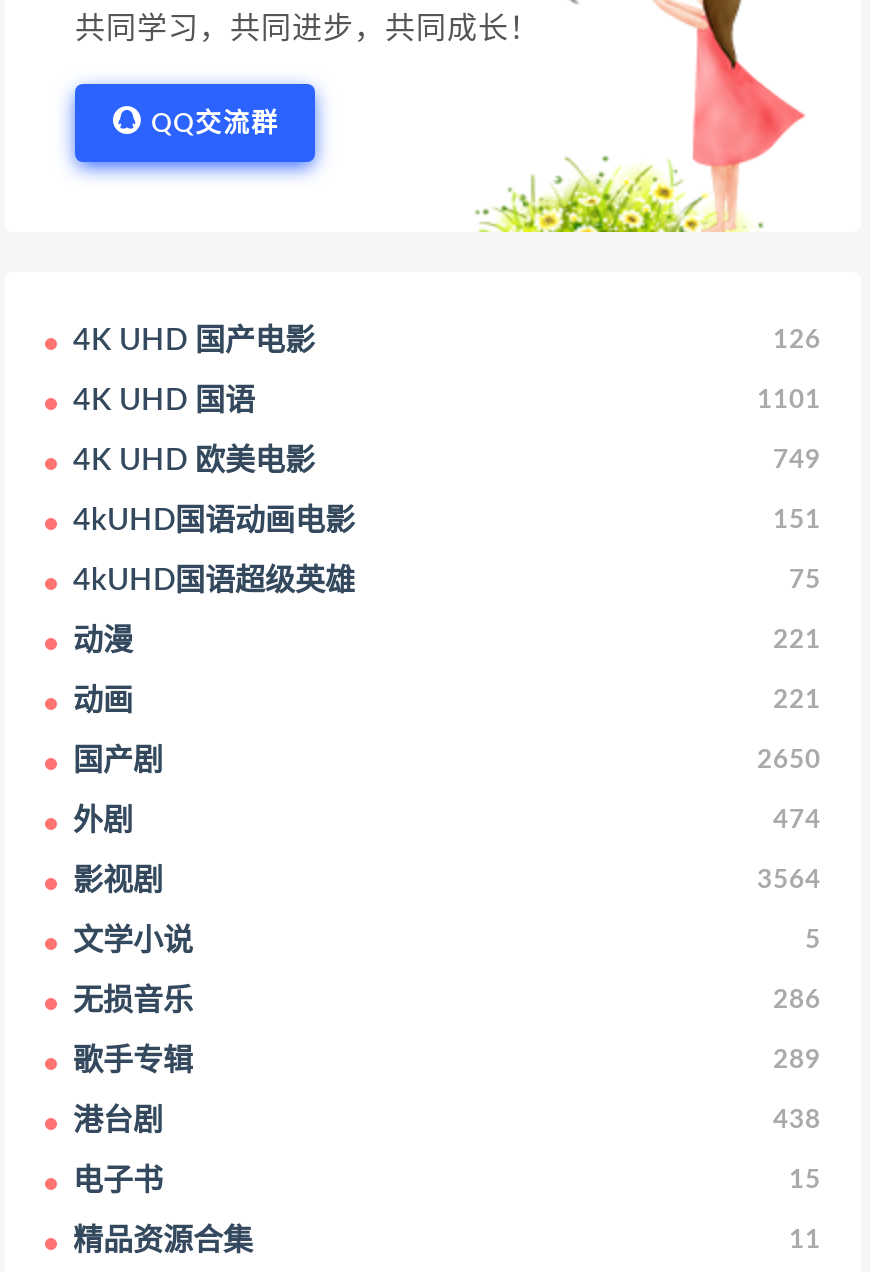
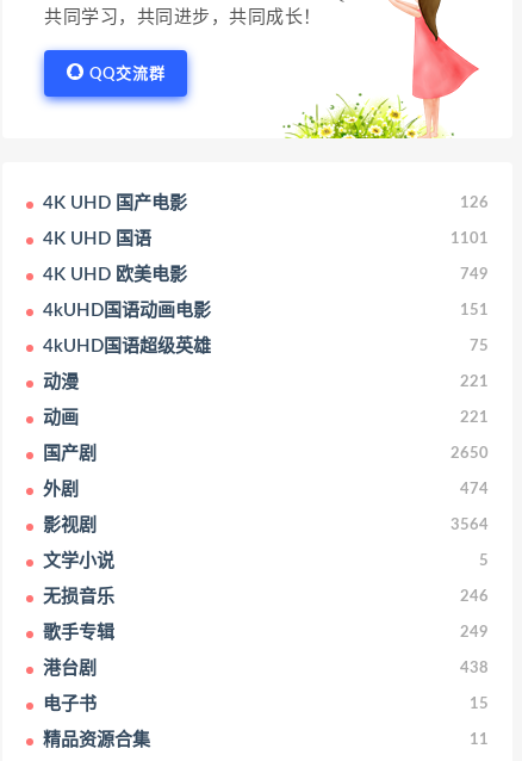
[773,988,821,1014] 286 -> [460,589,489,605] 246
[773,1048,821,1074] 289 -> [460,625,489,641] 249

